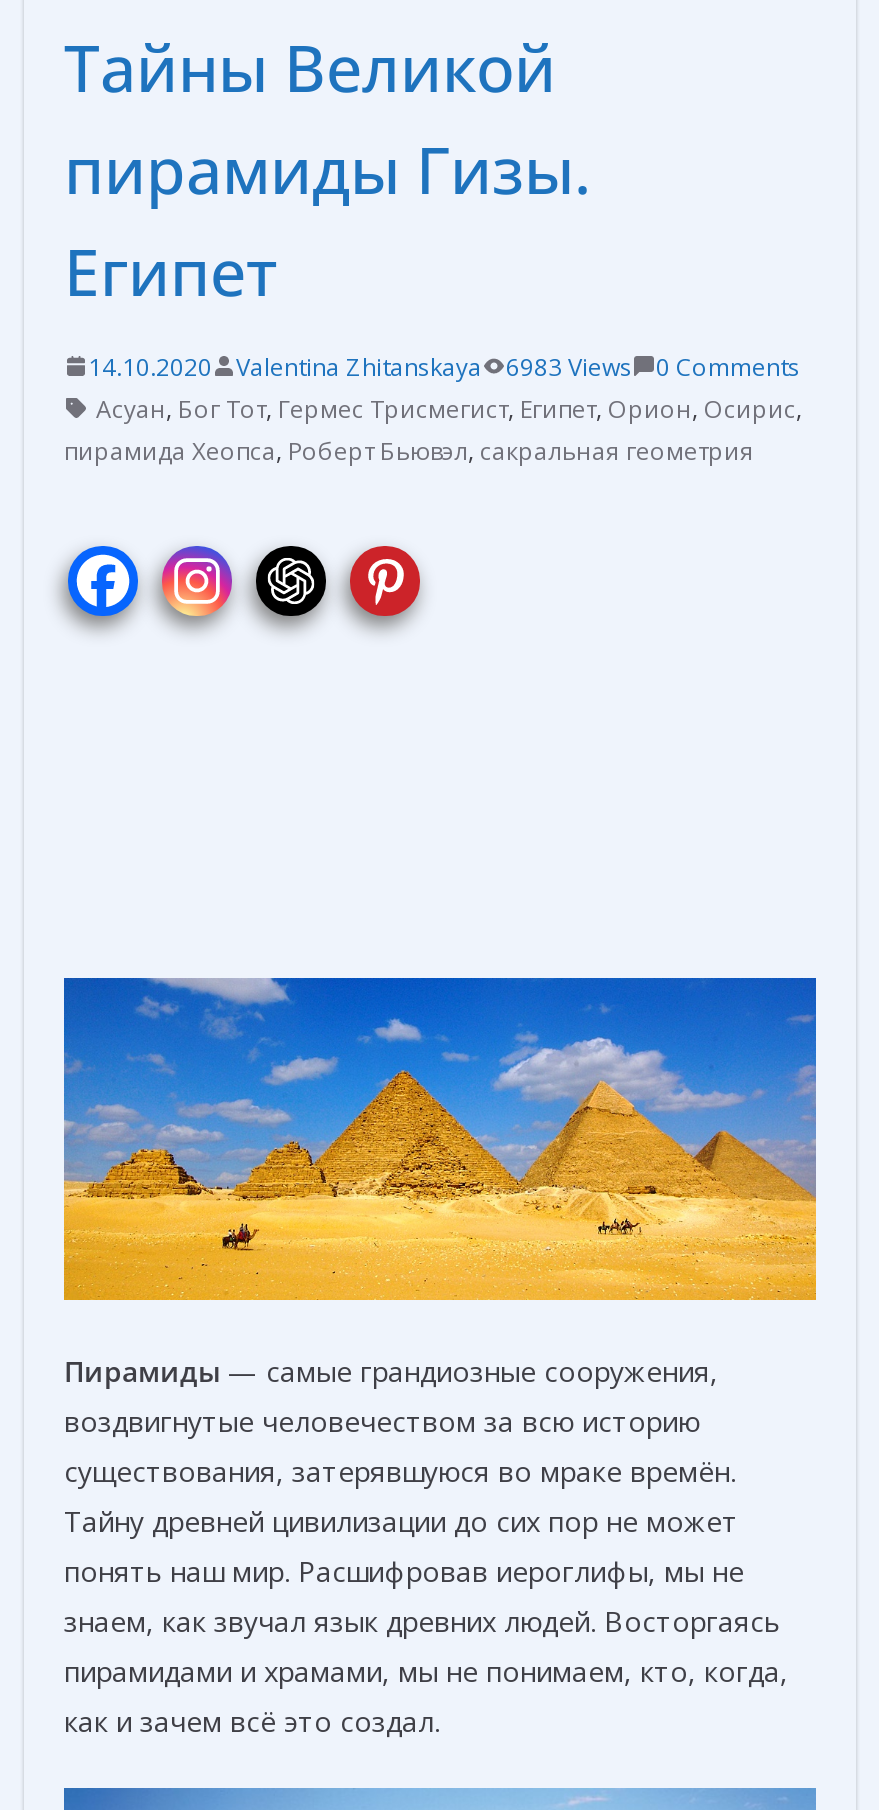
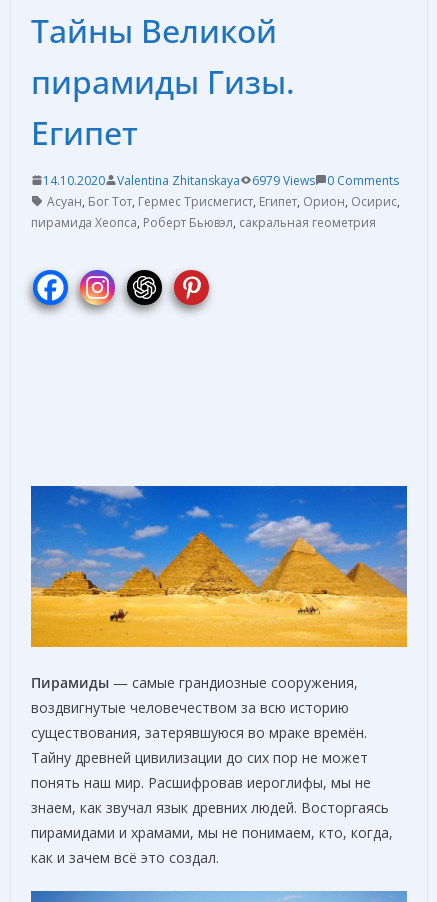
[88,350,800,384] 14.10.2020 Valentina Zhitanskaya 6983 Views 0 Comments -> [43,172,399,189] 14.10.2020 Valentina Zhitanskaya 6979 Views 0 Comments

